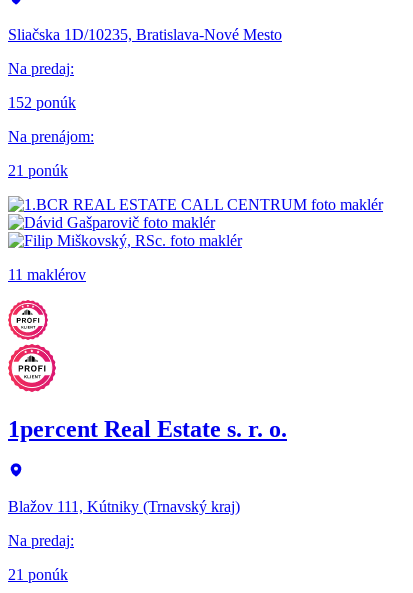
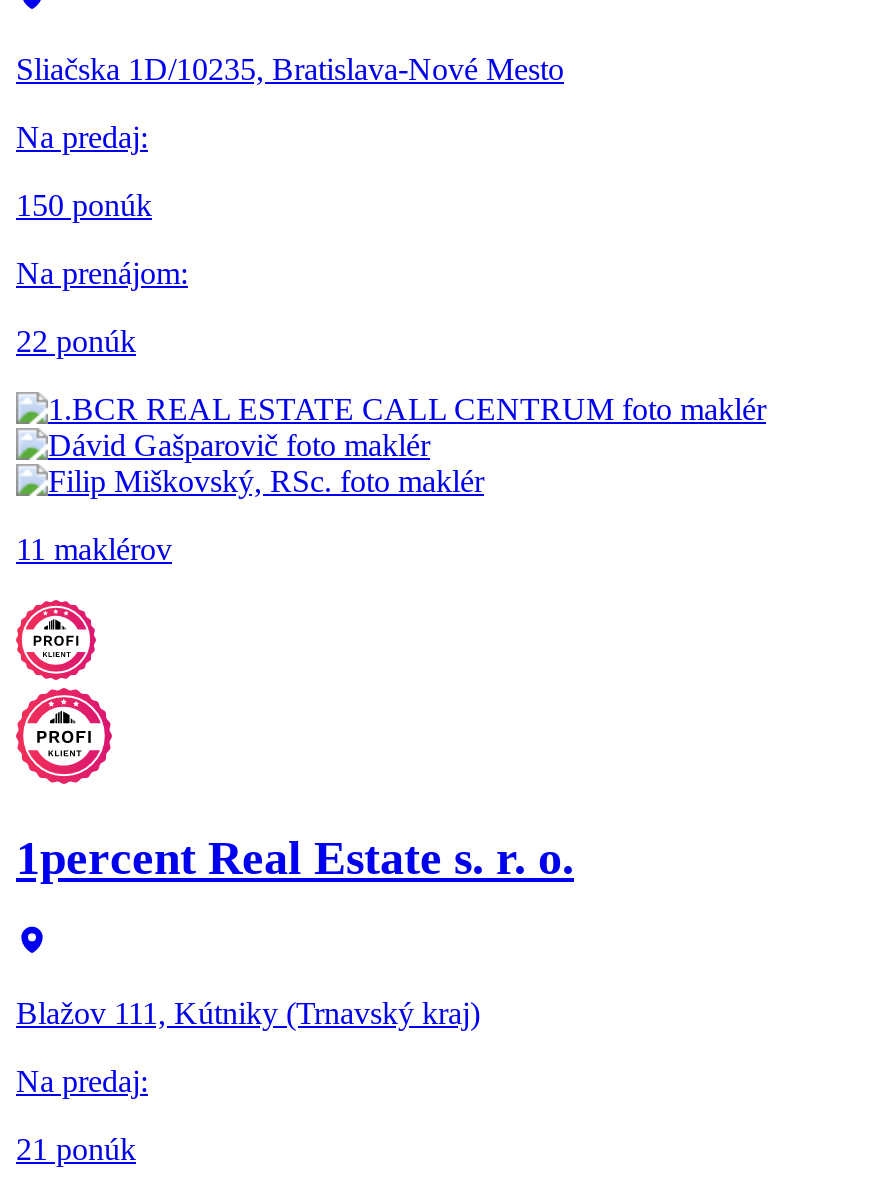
[8,94,76,111] 152 ponúk -> [16,187,152,221] 150 ponúk
[8,162,68,179] 21 ponúk -> [16,323,136,357] 22 ponúk

